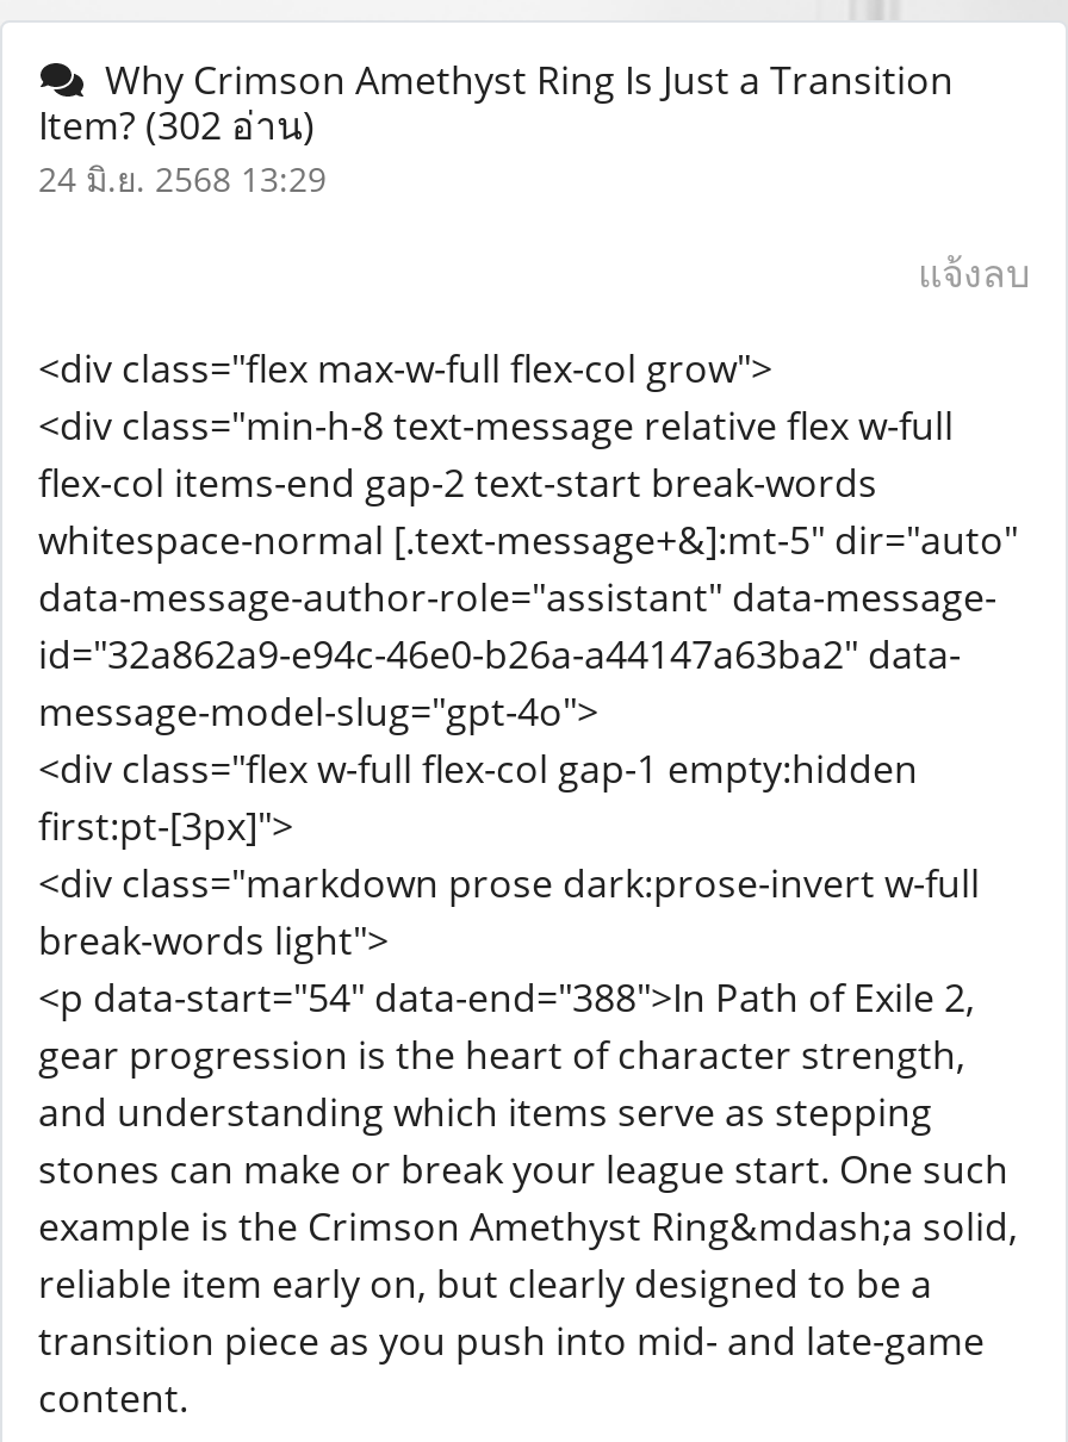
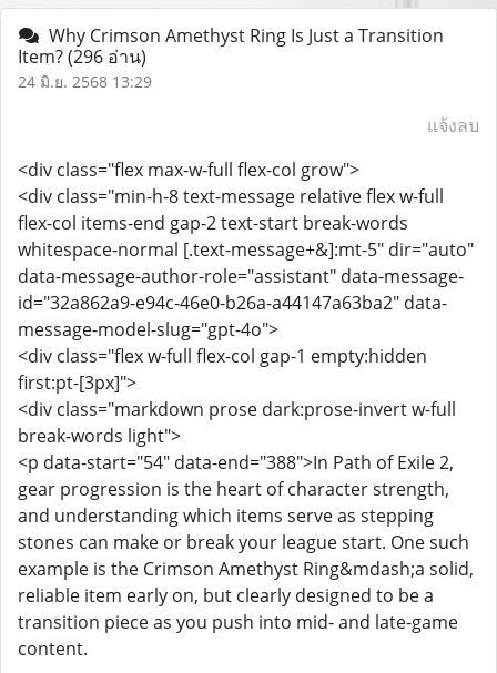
[38,99,315,152] Item? (302 อ่าน) -> [18,45,146,69] Item? (296 อ่าน)

